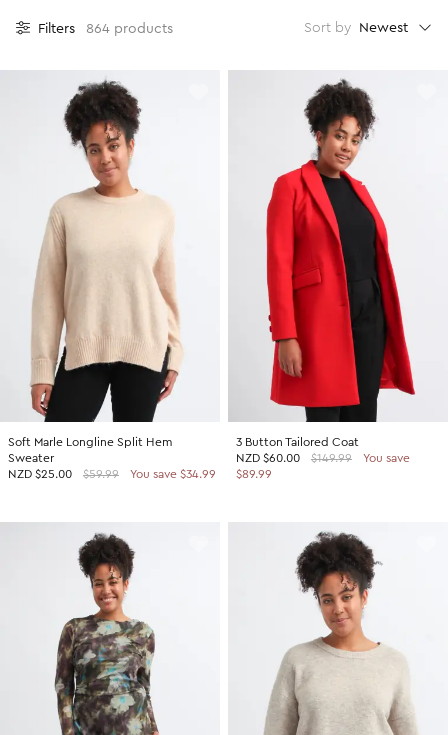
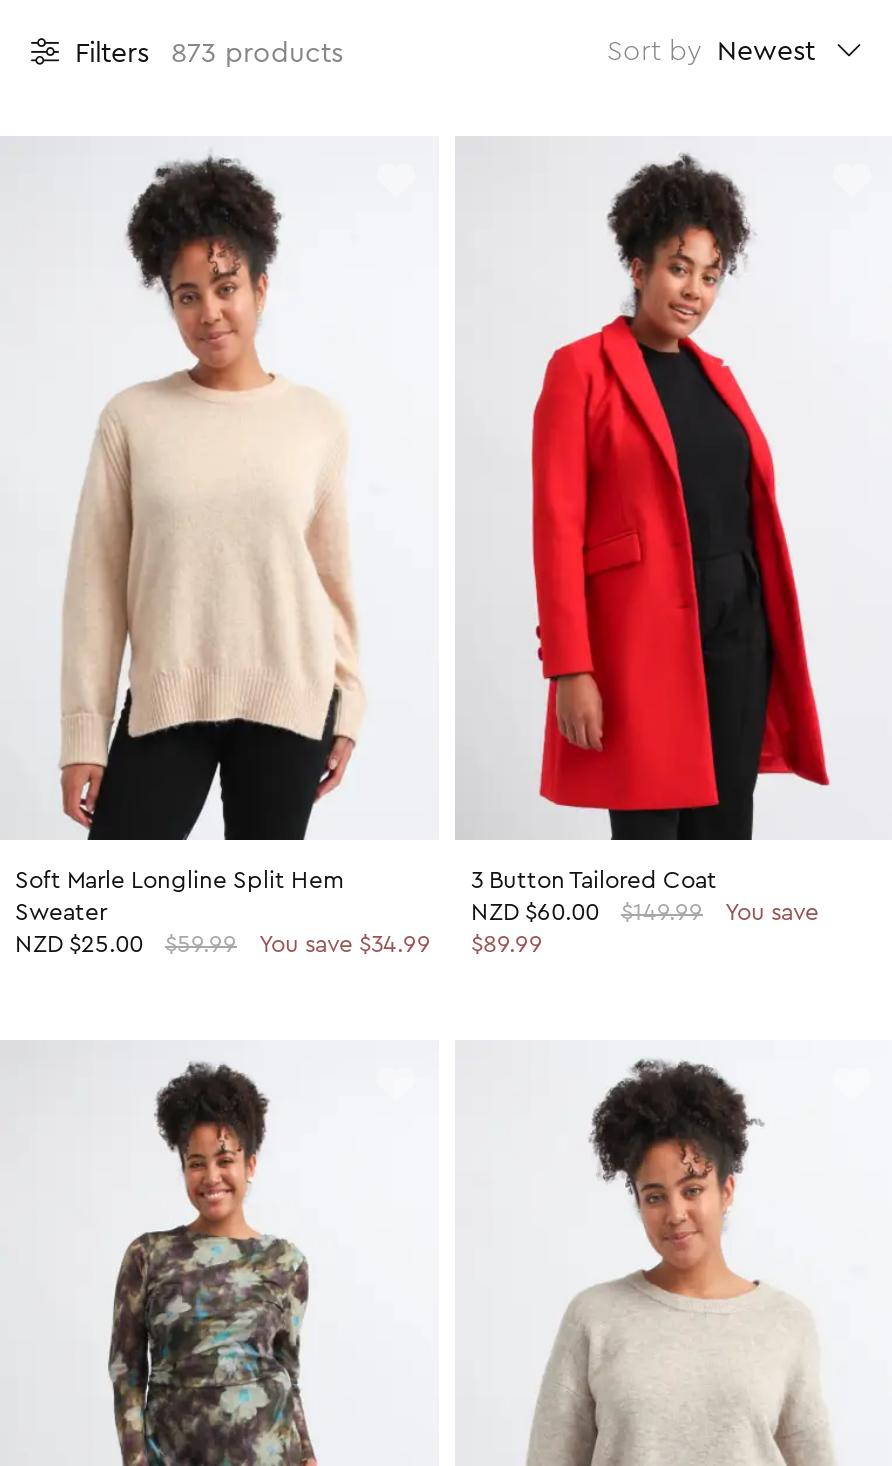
[38,22,173,36] Filters 864 products -> [75,40,343,69] Filters 873 products

